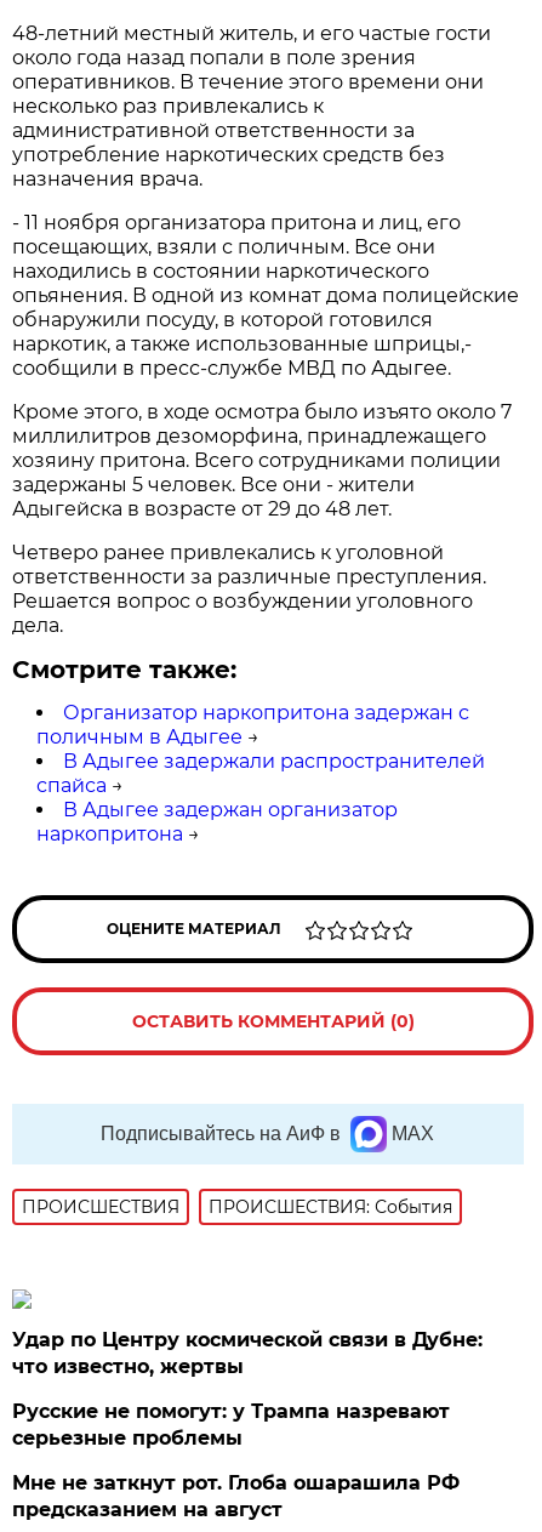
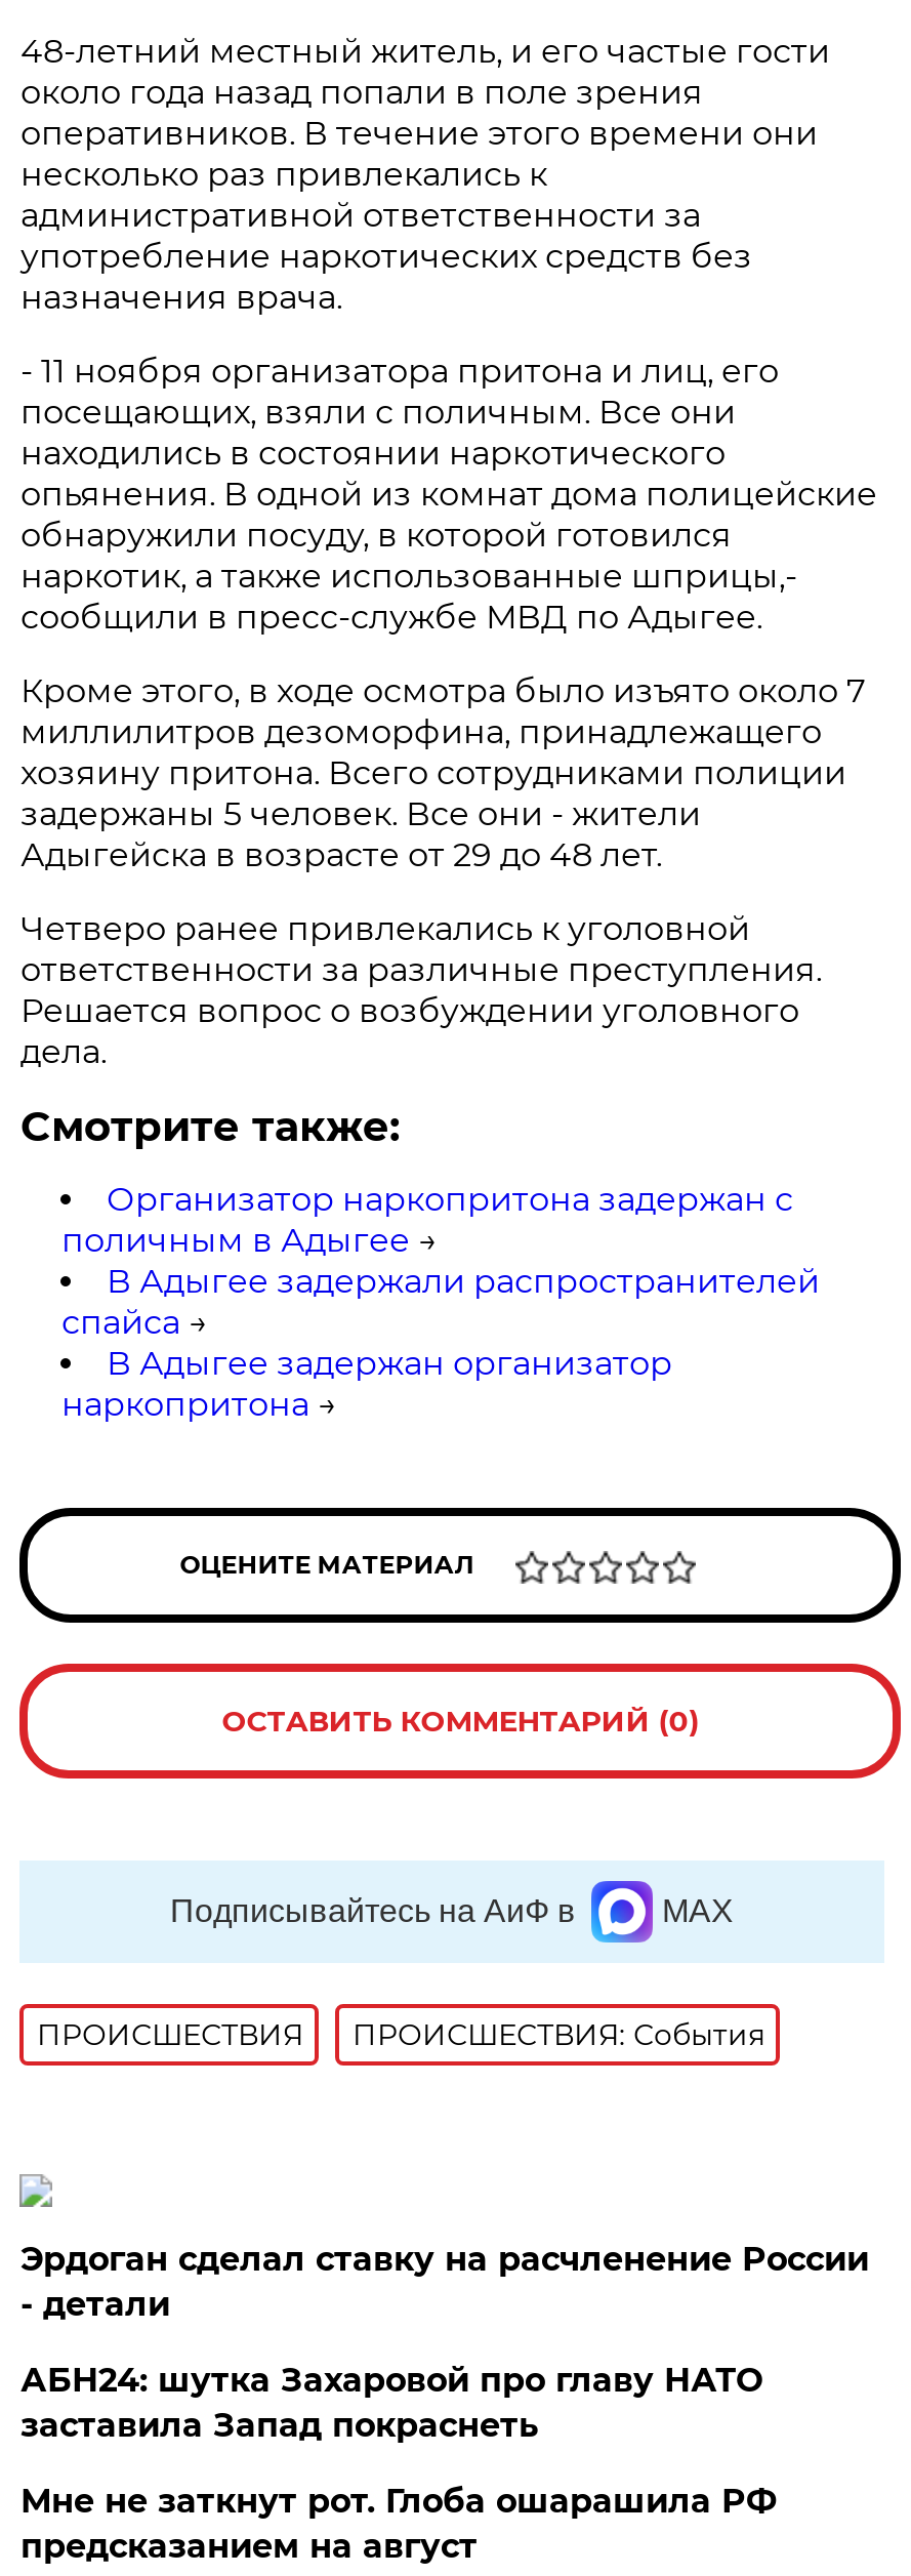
[13,1328,483,1378] Удар по Центру космической связи в Дубне: | что известно, жертвы -> [20,2239,869,2323] Эрдоган сделал ставку на расчленение России | - детали
[13,1400,450,1449] Русские не помогут: у Трампа назревают | серьезные проблемы -> [20,2360,762,2444] АБН24: шутка Захаровой про главу НАТО | заставила Запад покраснеть

